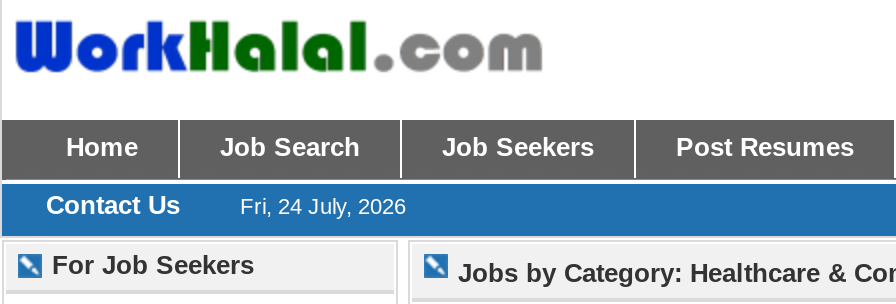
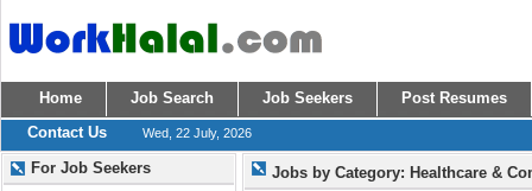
[240,194,406,218] Fri, 24 July, 2026 -> [142,126,252,140] Wed, 22 July, 2026

